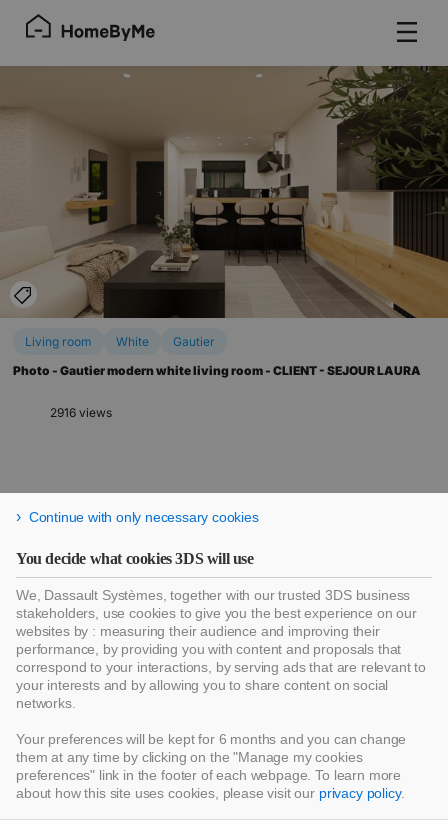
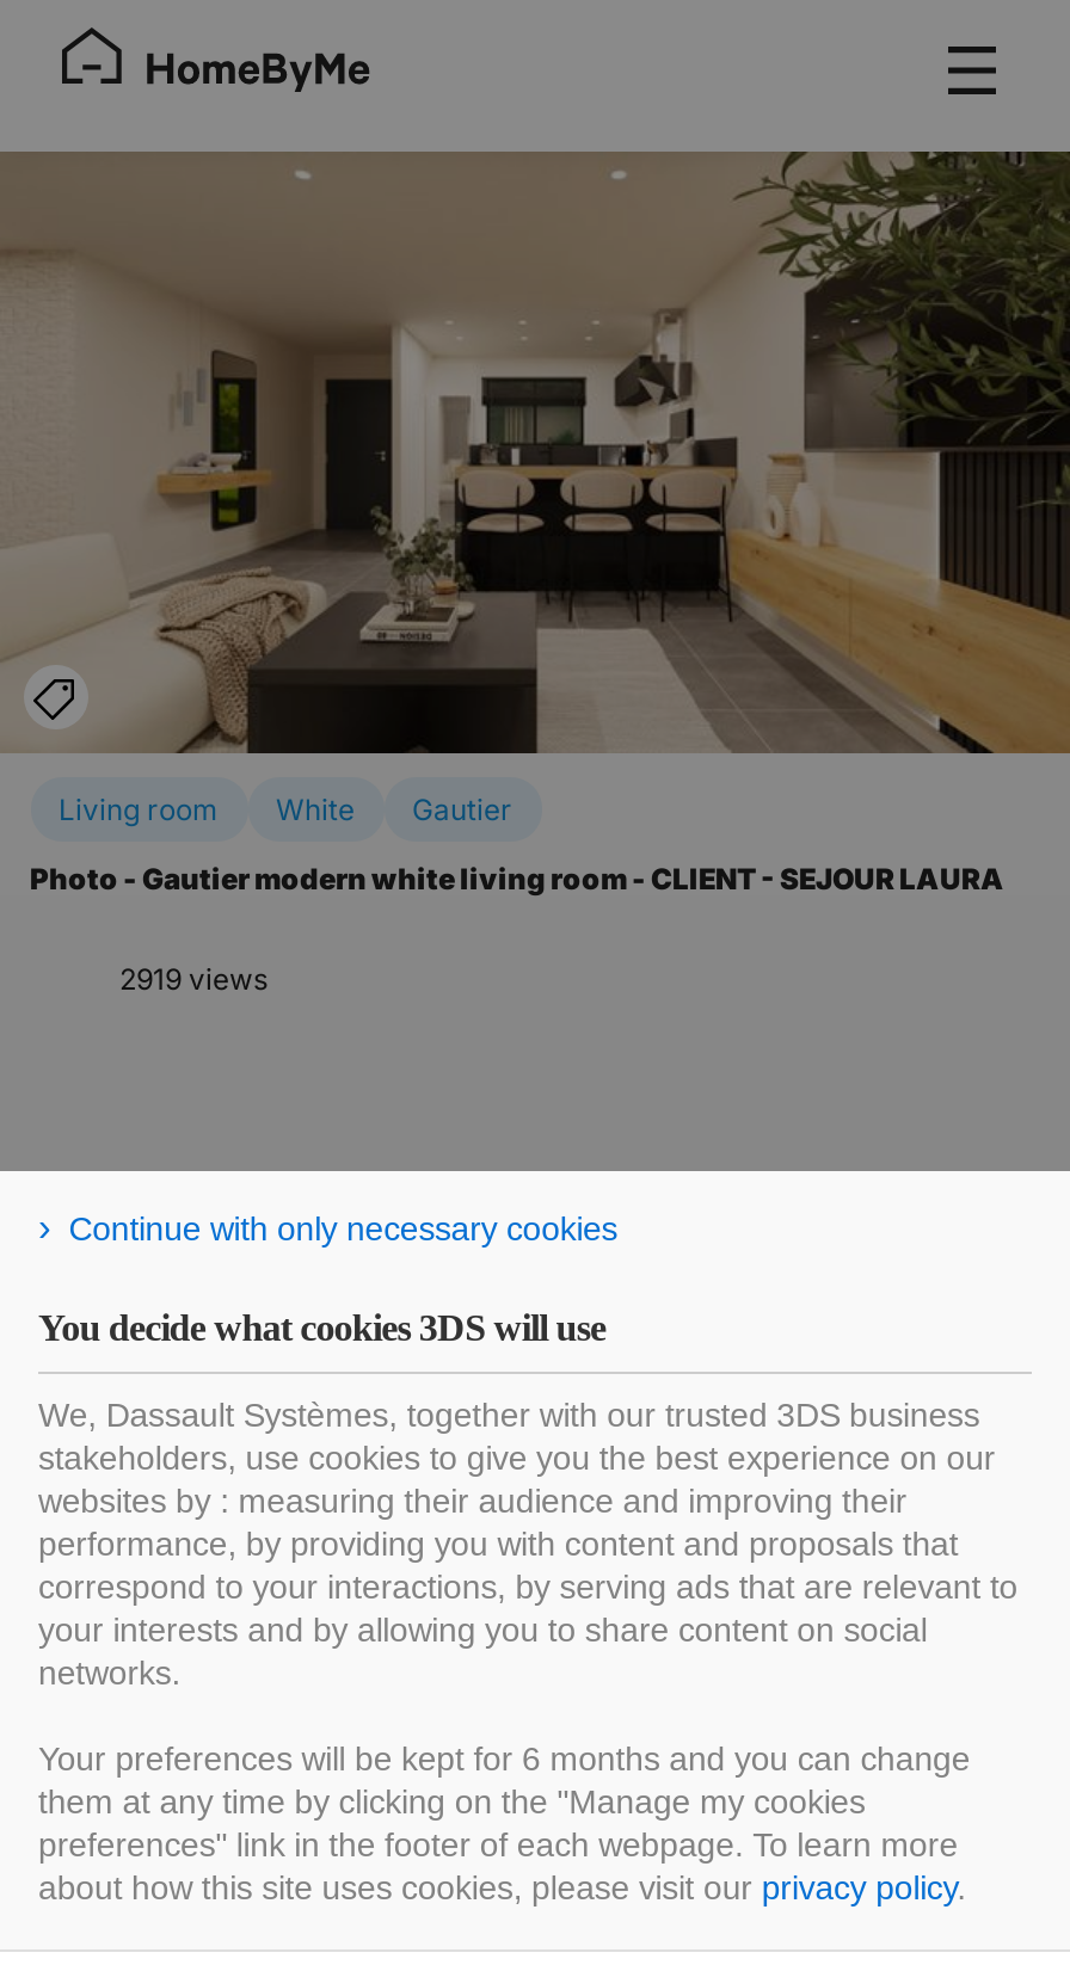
[50,405,112,420] 2916 views -> [119,961,267,997] 2919 views

